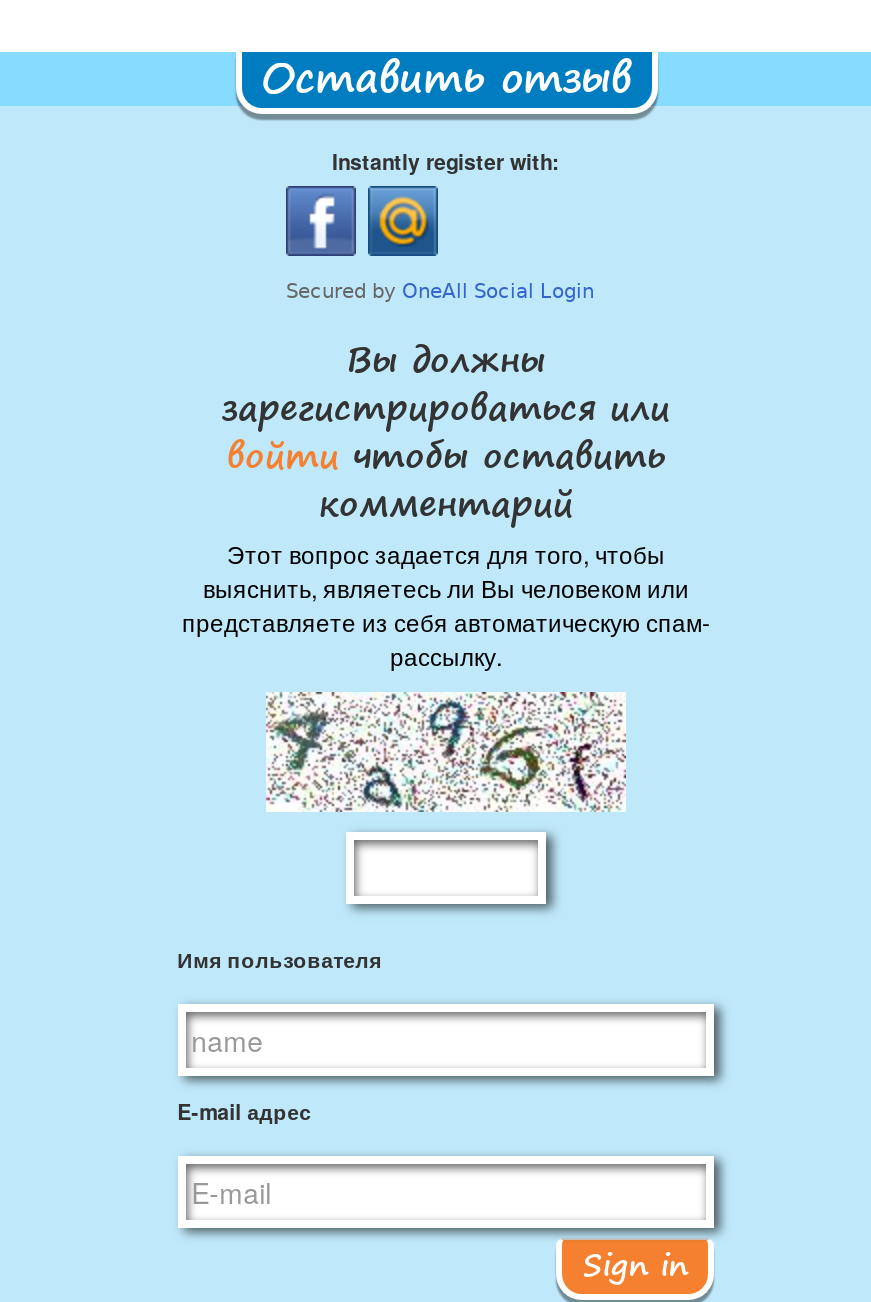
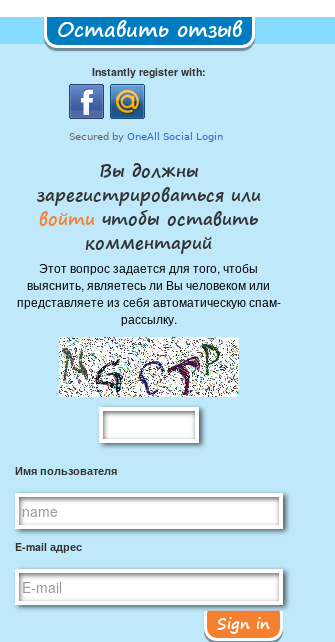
[266,690,626,812] [image] -> [59,336,239,398] [image]

